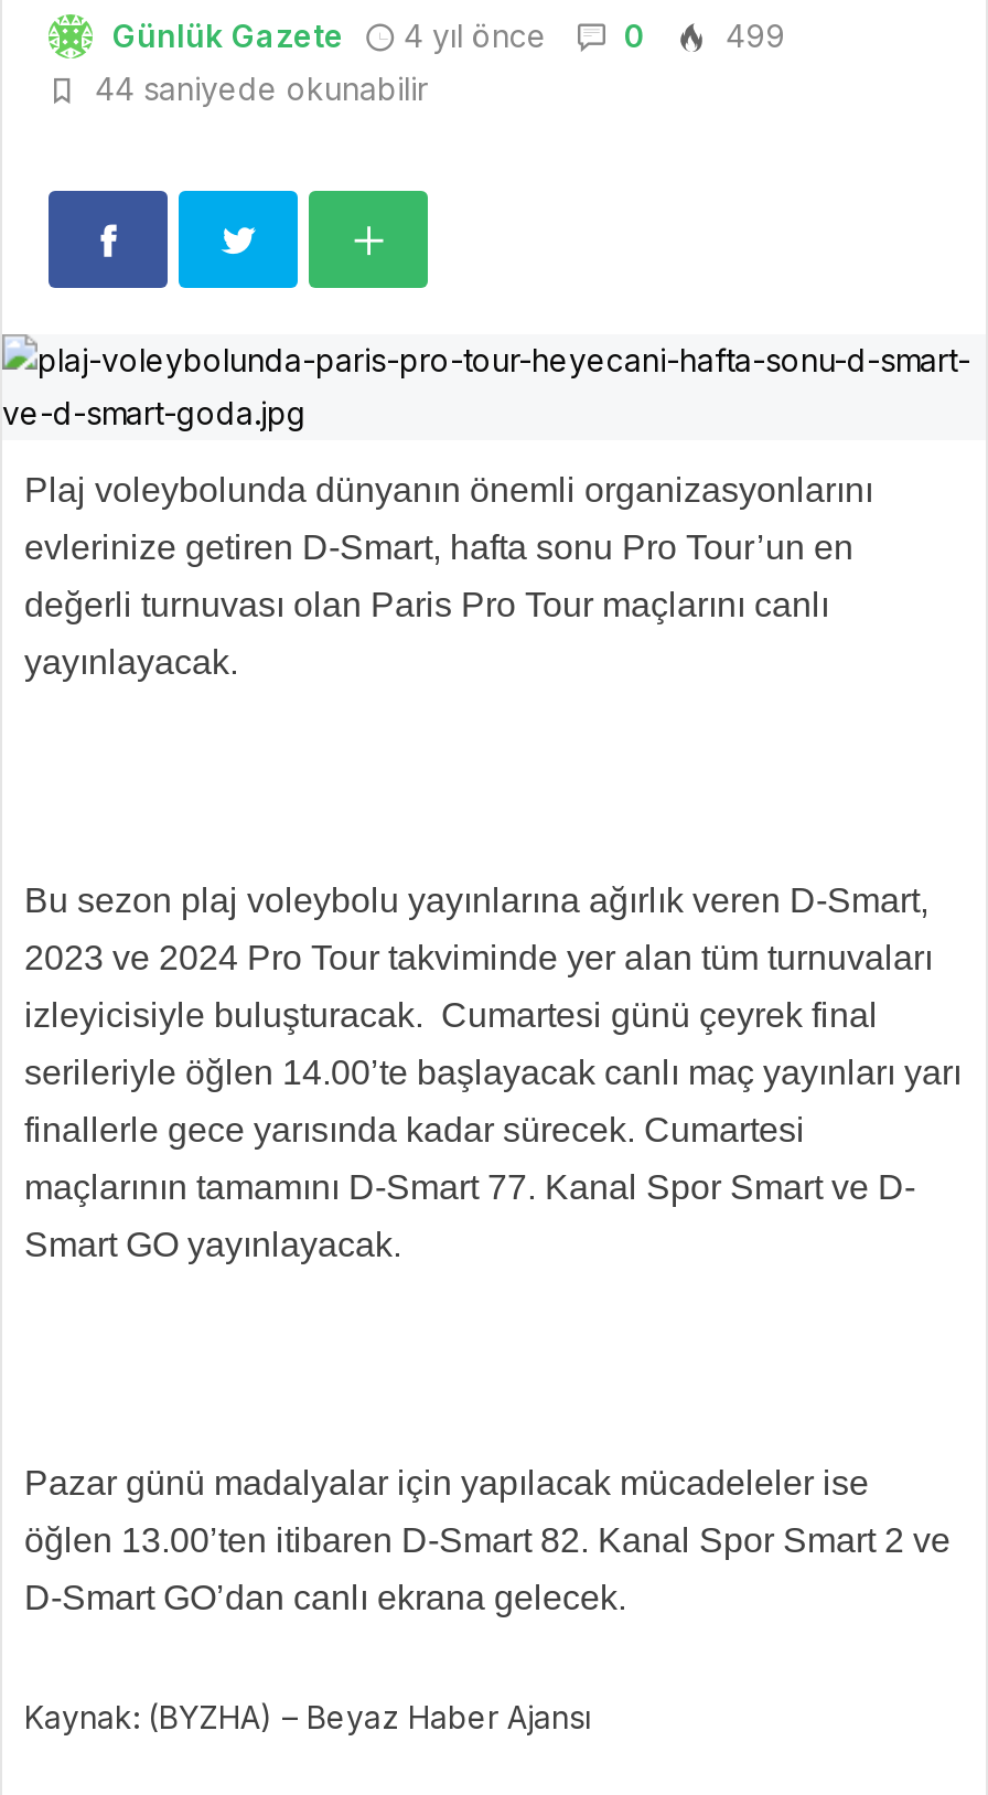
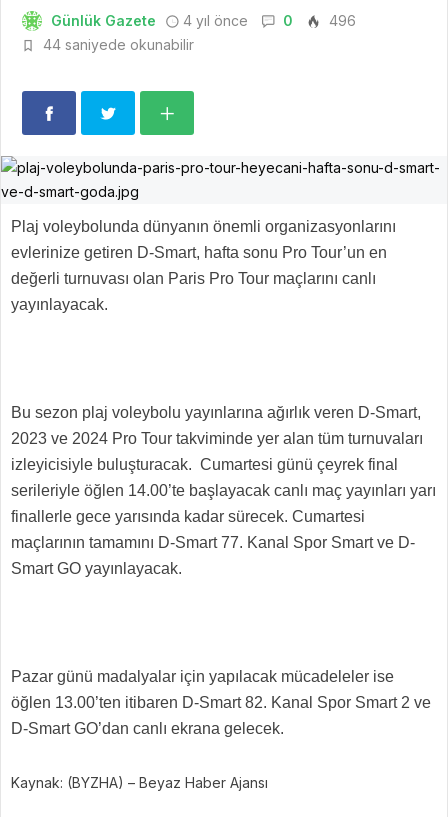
[624,16,785,53] 0 499 -> [283,12,356,29] 0 496

